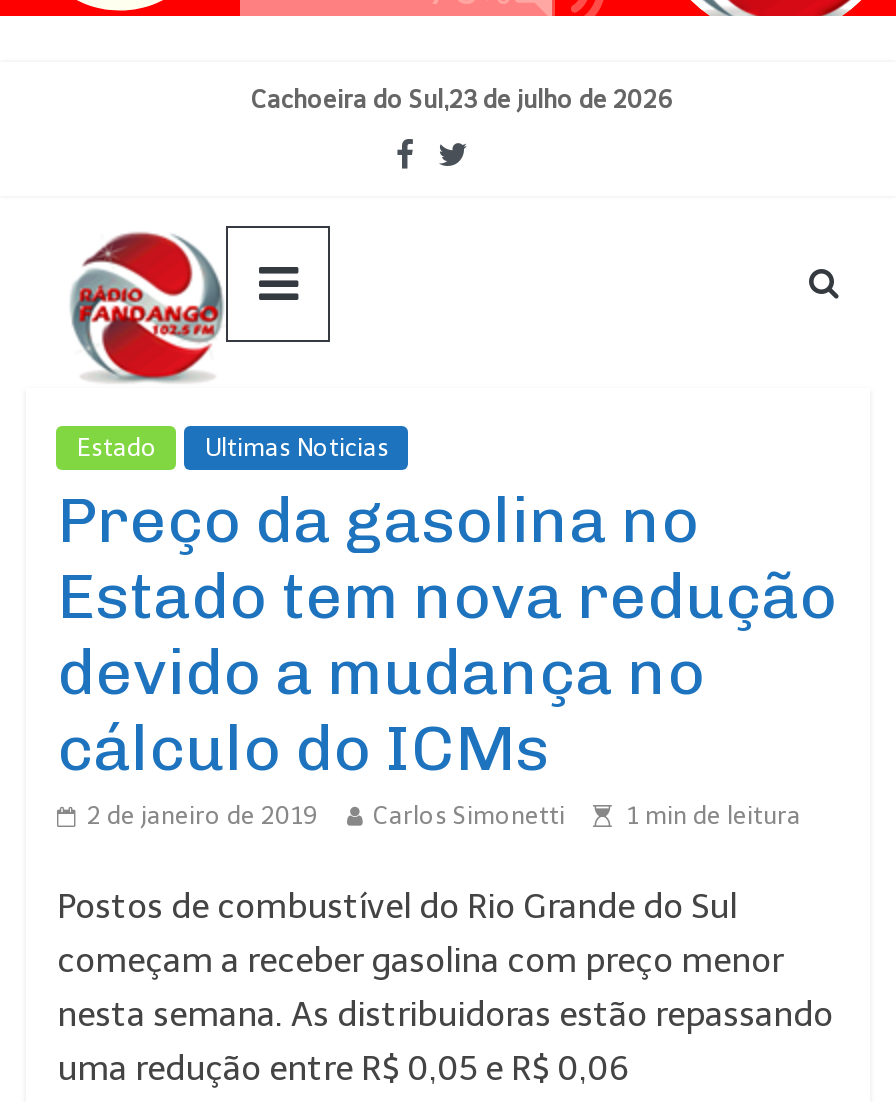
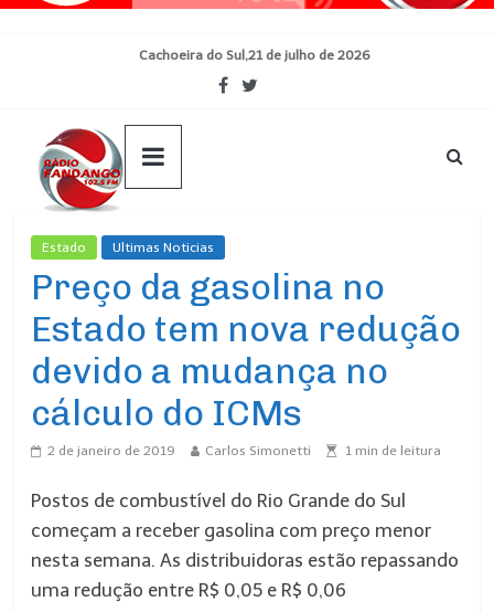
[251,86,673,114] Cachoeira do Sul,23 de julho de 2026 -> [139,48,370,63] Cachoeira do Sul,21 de julho de 2026

